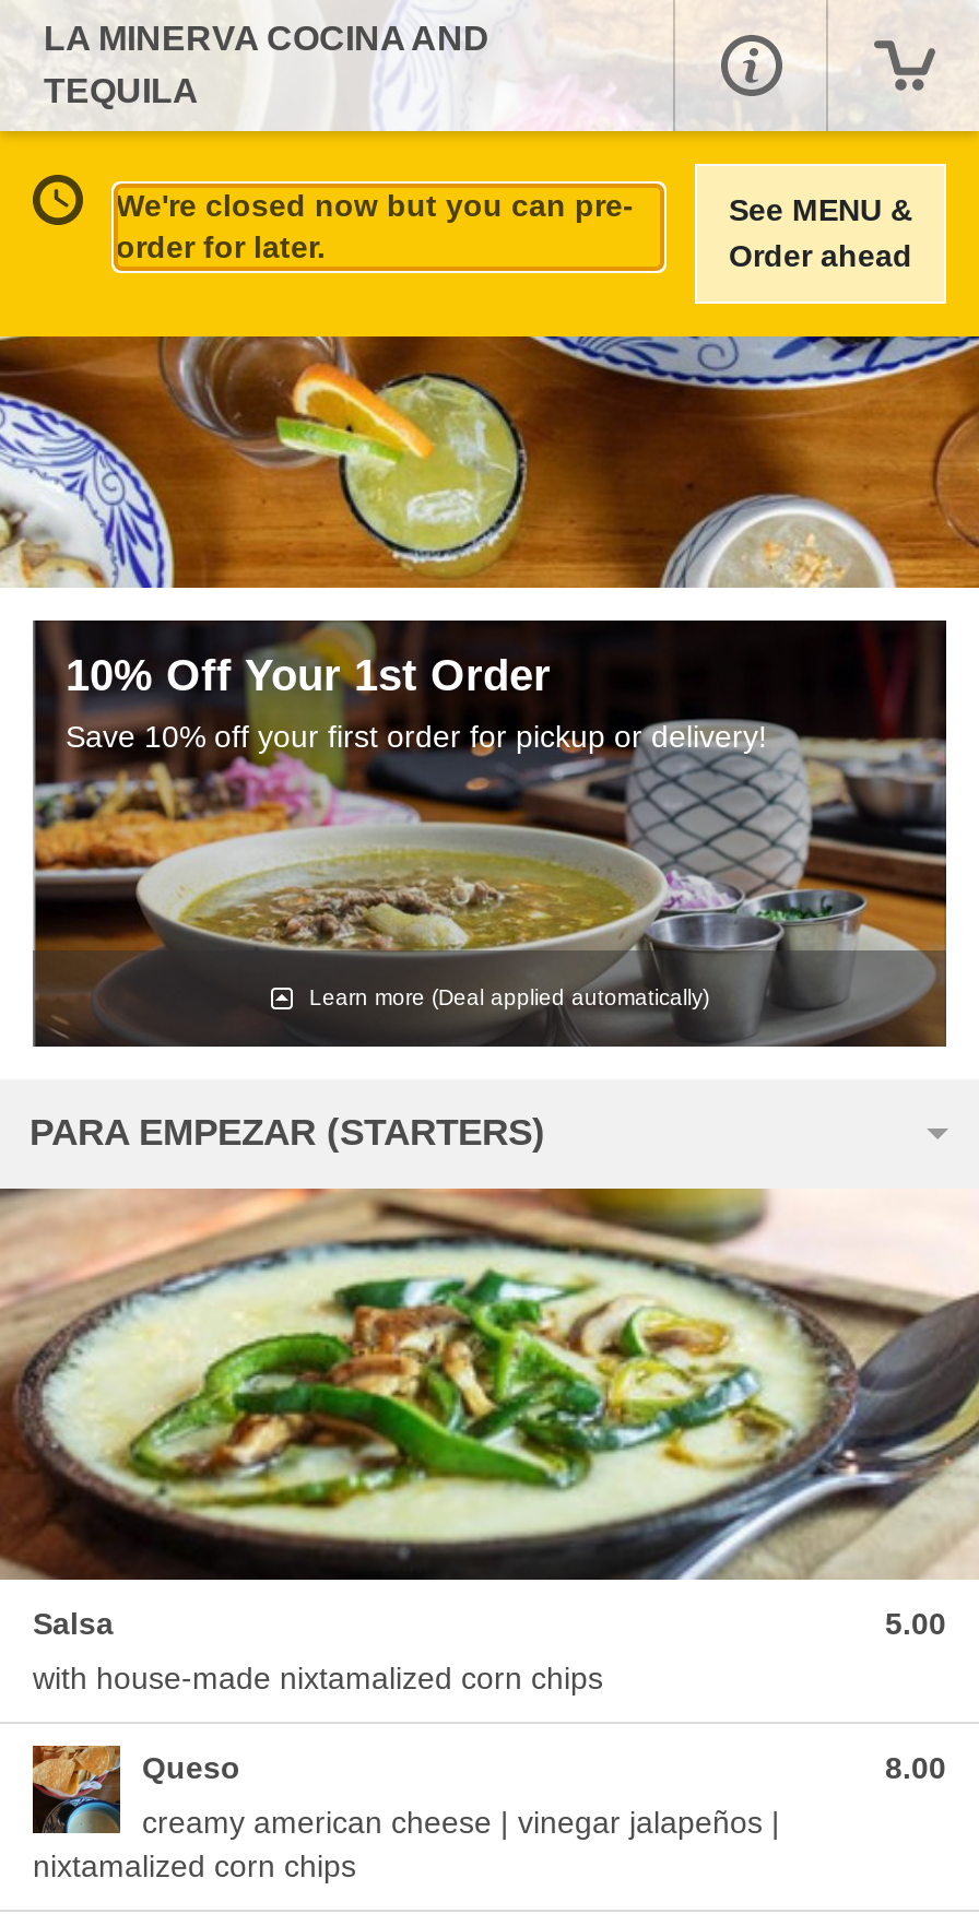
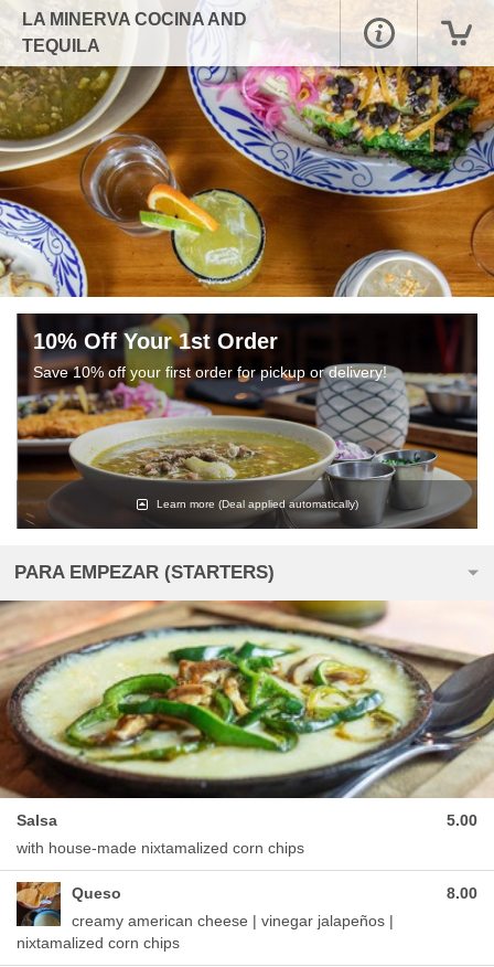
[7,129,972,339] [image] -> [3,65,491,171] [image]
[116,187,634,263] We're closed now but you can pre- | order for later. -> none
[729,192,912,273] See MENU & | Order ahead -> none

